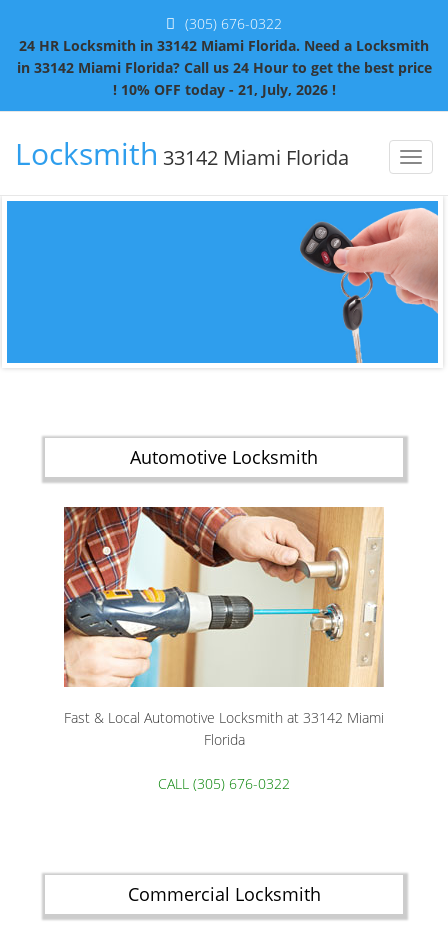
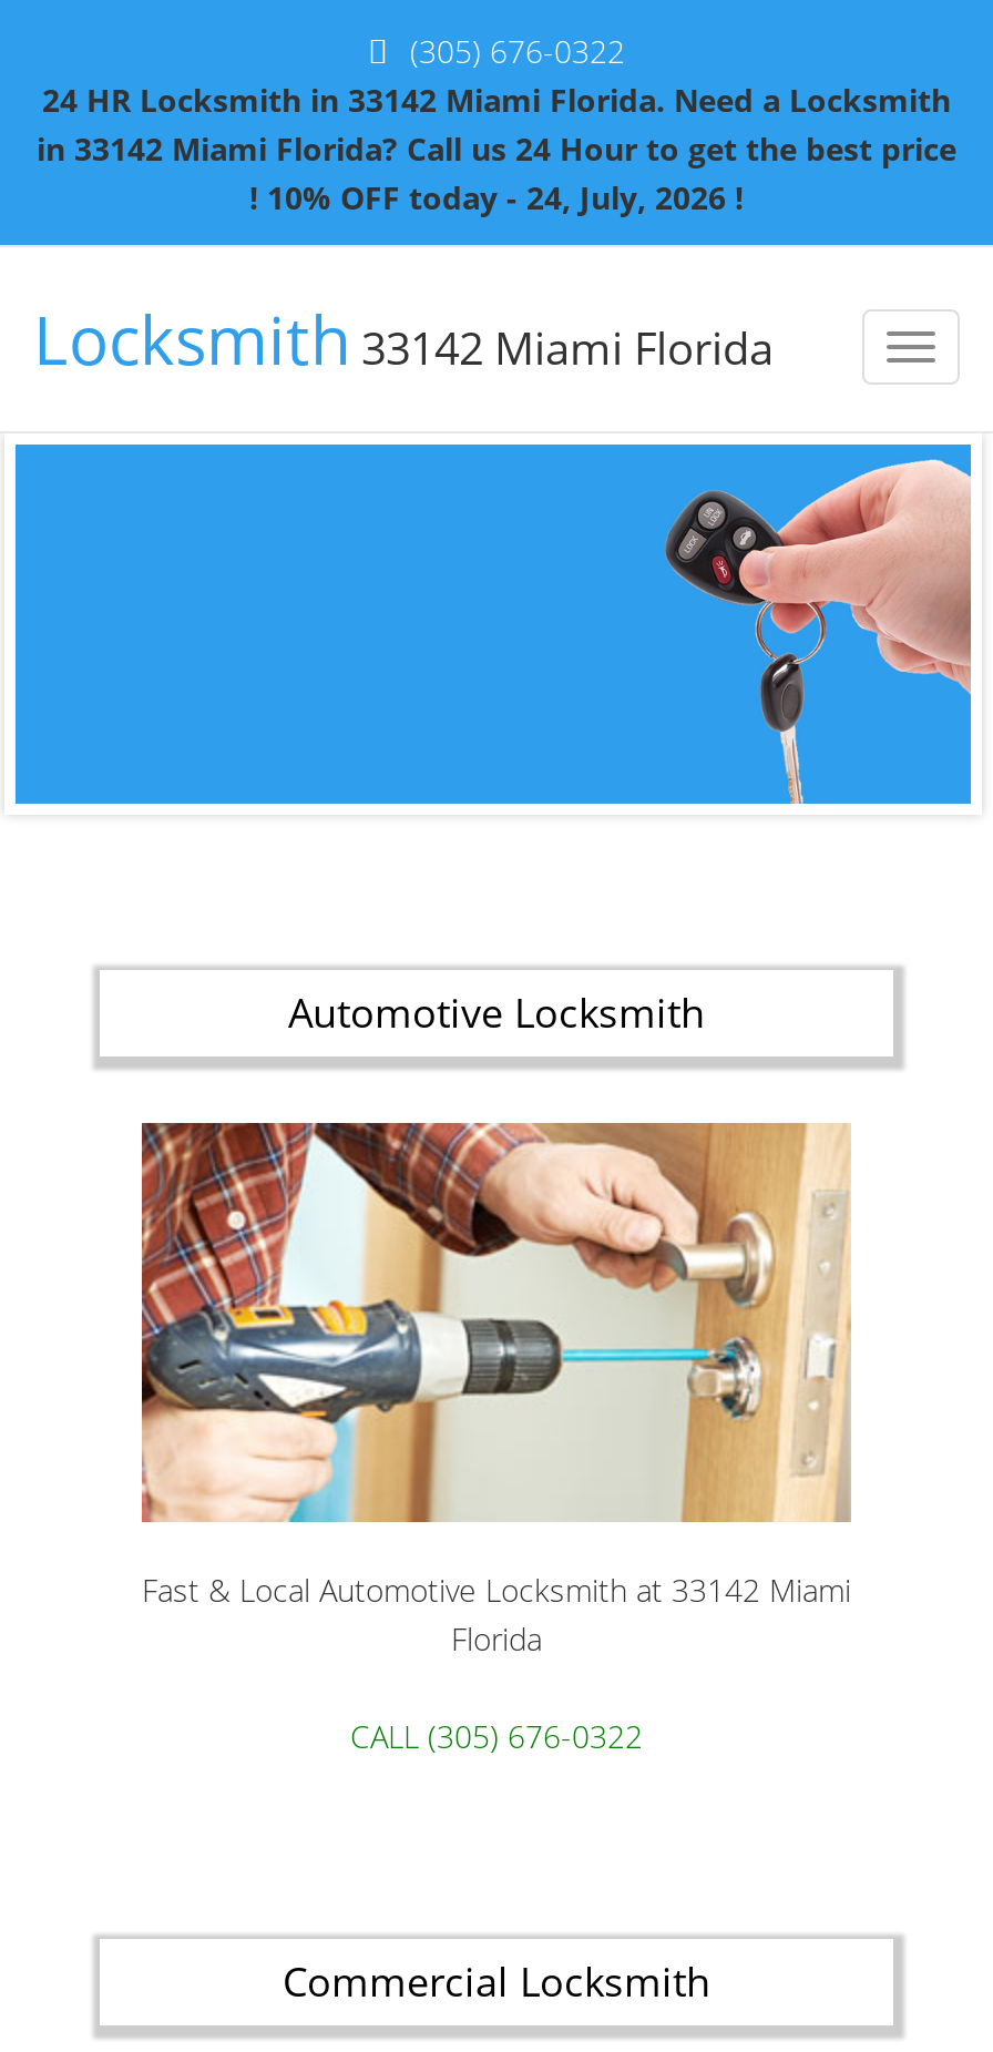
[112,80,335,99] ! 10% OFF today - 21, July, 2026 ! -> [249,176,744,218] ! 10% OFF today - 24, July, 2026 !

